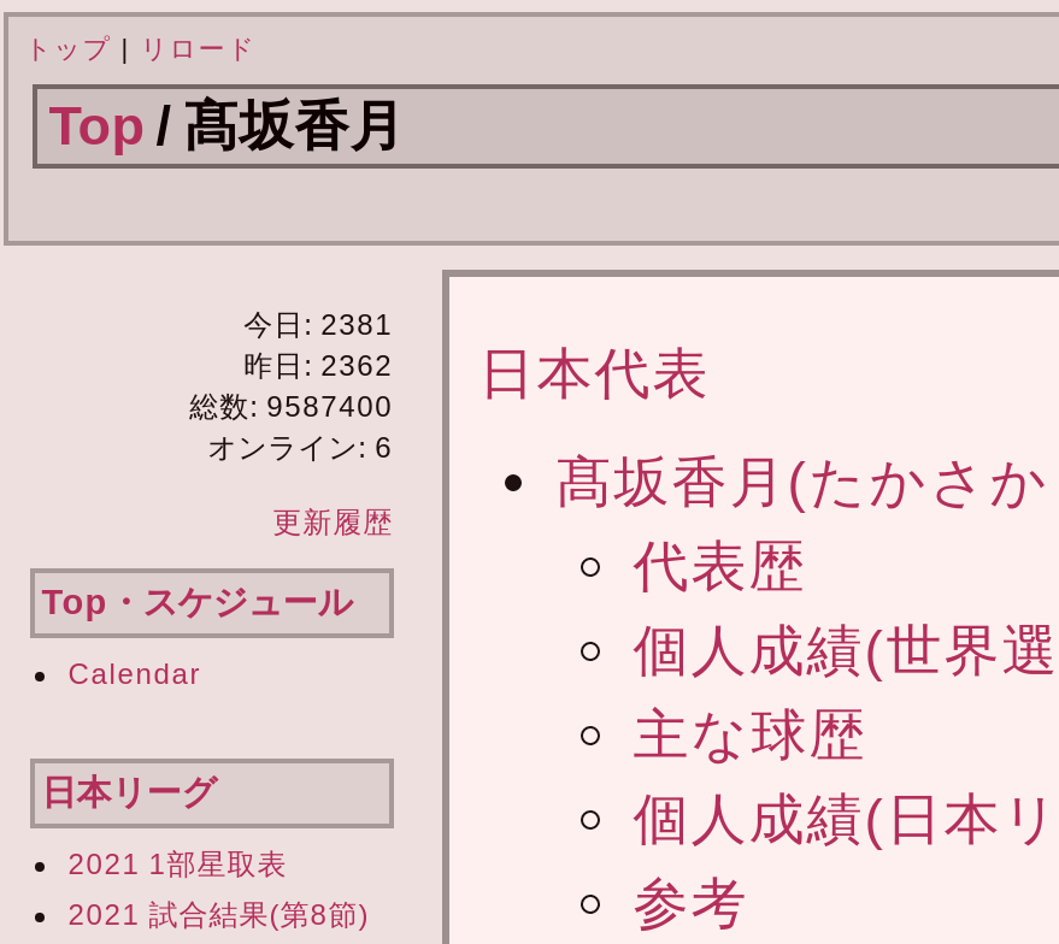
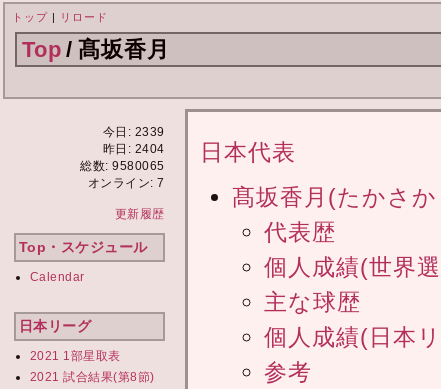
[244,308,393,341] 今日: 2381 -> [103,125,165,139] 今日: 2339
[244,349,393,382] 昨日: 2362 -> [103,142,165,156] 昨日: 2404
[190,390,393,423] 総数: 9587400 -> [80,159,165,173] 総数: 9580065
[208,431,393,464] オンライン: 6 -> [88,176,165,190] オンライン: 7

